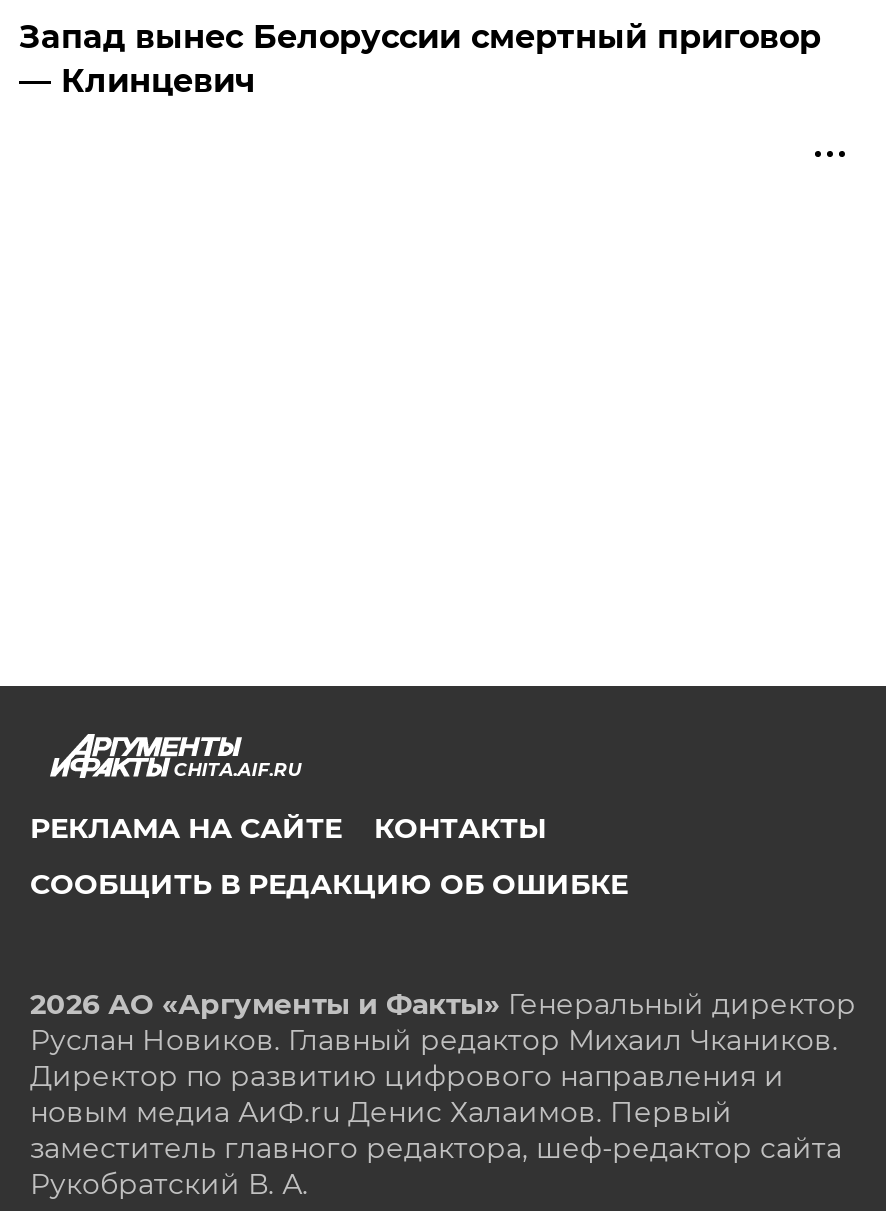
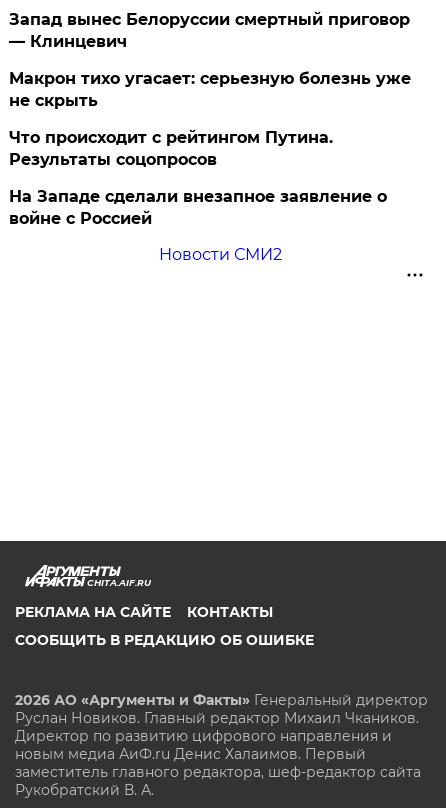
none -> [9,69,411,264] Макрон тихо угасает: серьезную болезнь уже | не скрыть | Что происходит с рейтингом Путина. | Результаты соцопросов | На Западе сделали внезапное заявление о | войне с Россией | Новости СМИ2

